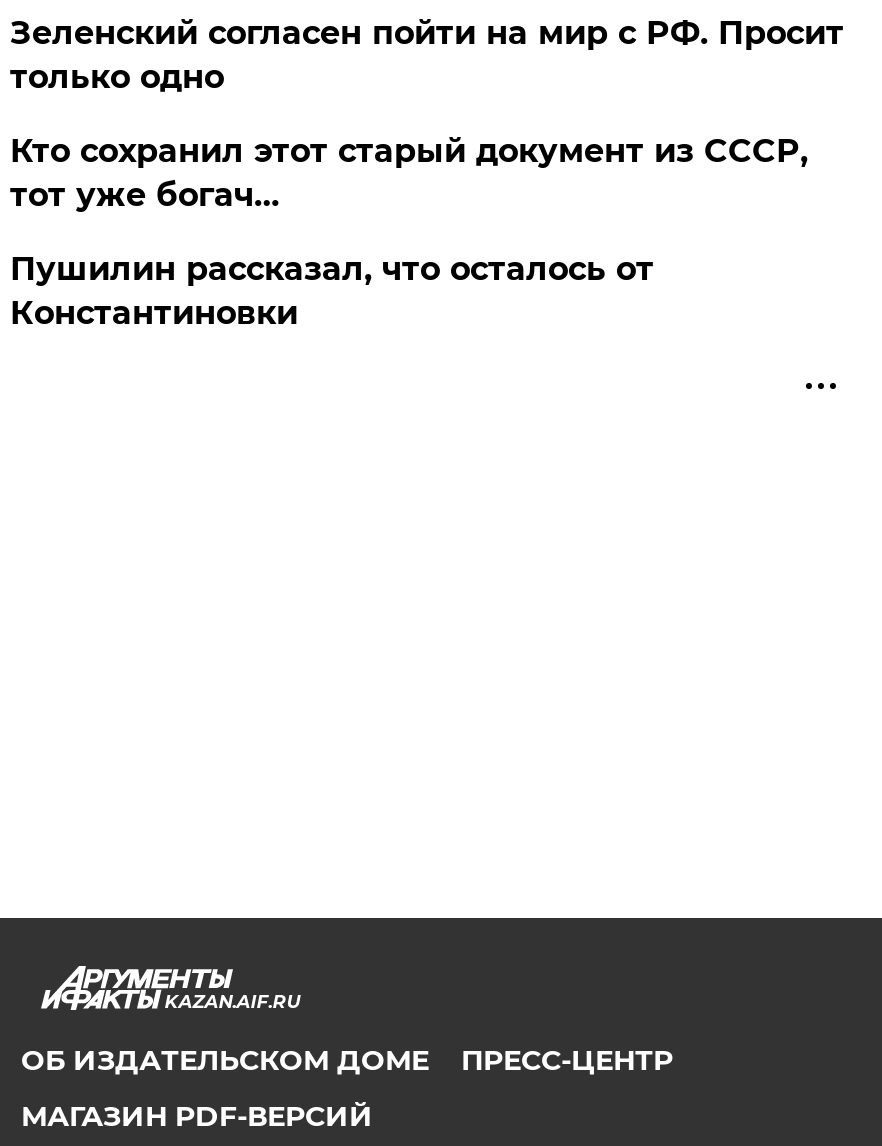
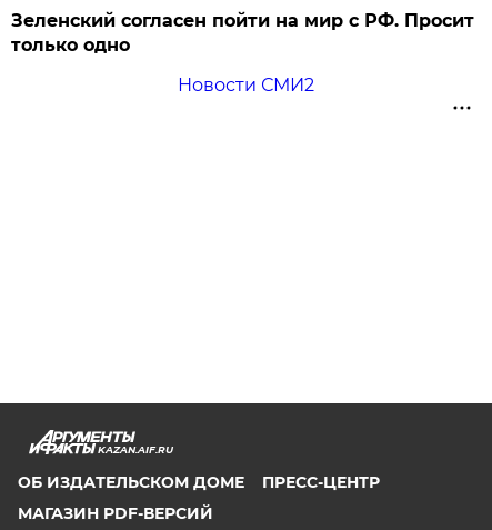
[10,132,808,332] Кто сохранил этот старый документ из СССР, | тот уже богач… | Пушилин рассказал, что осталось от | Константиновки -> [177,74,314,95] Новости СМИ2

